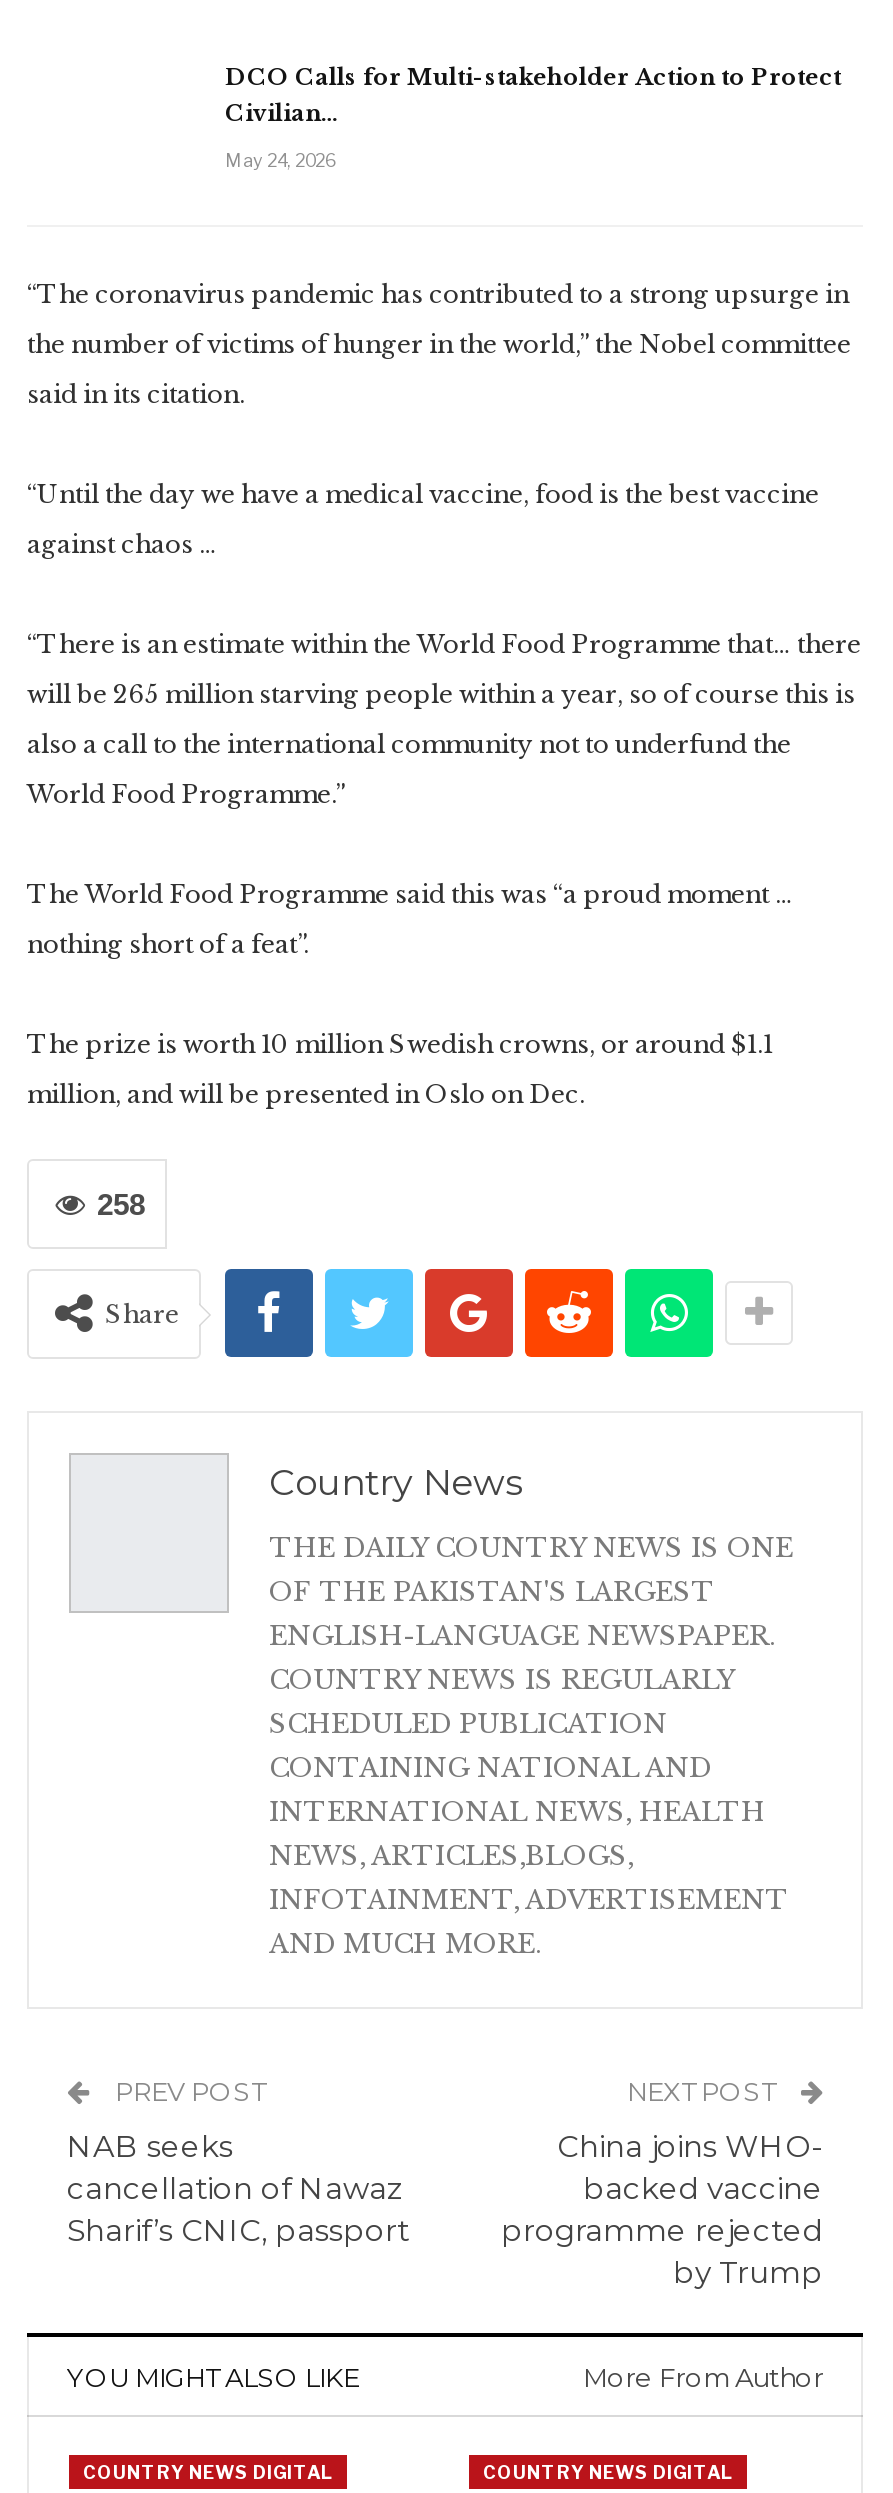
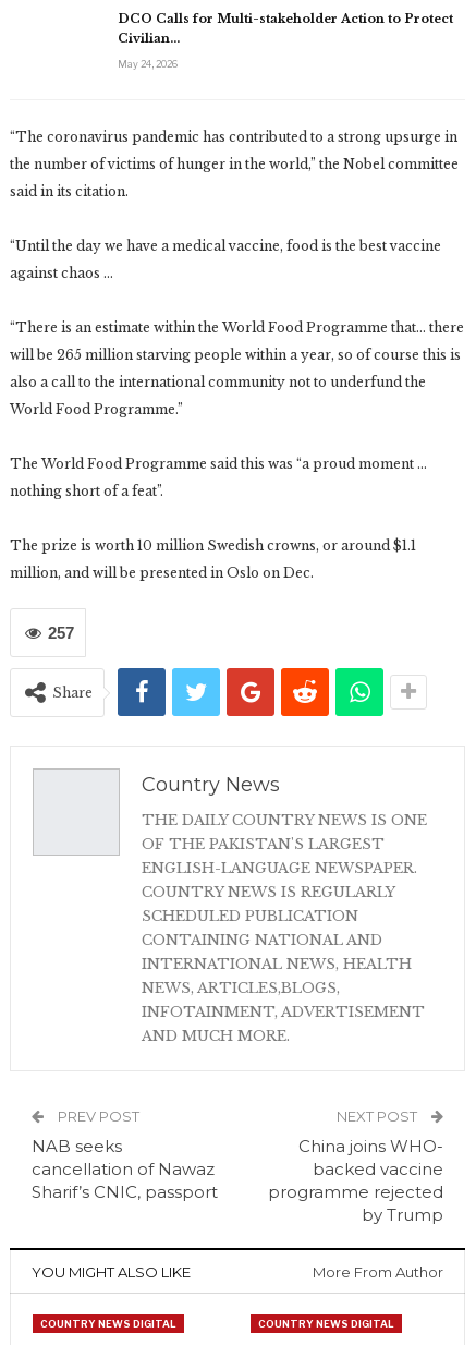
[97,1188,145,1222] 258 -> [48,624,74,642] 257

